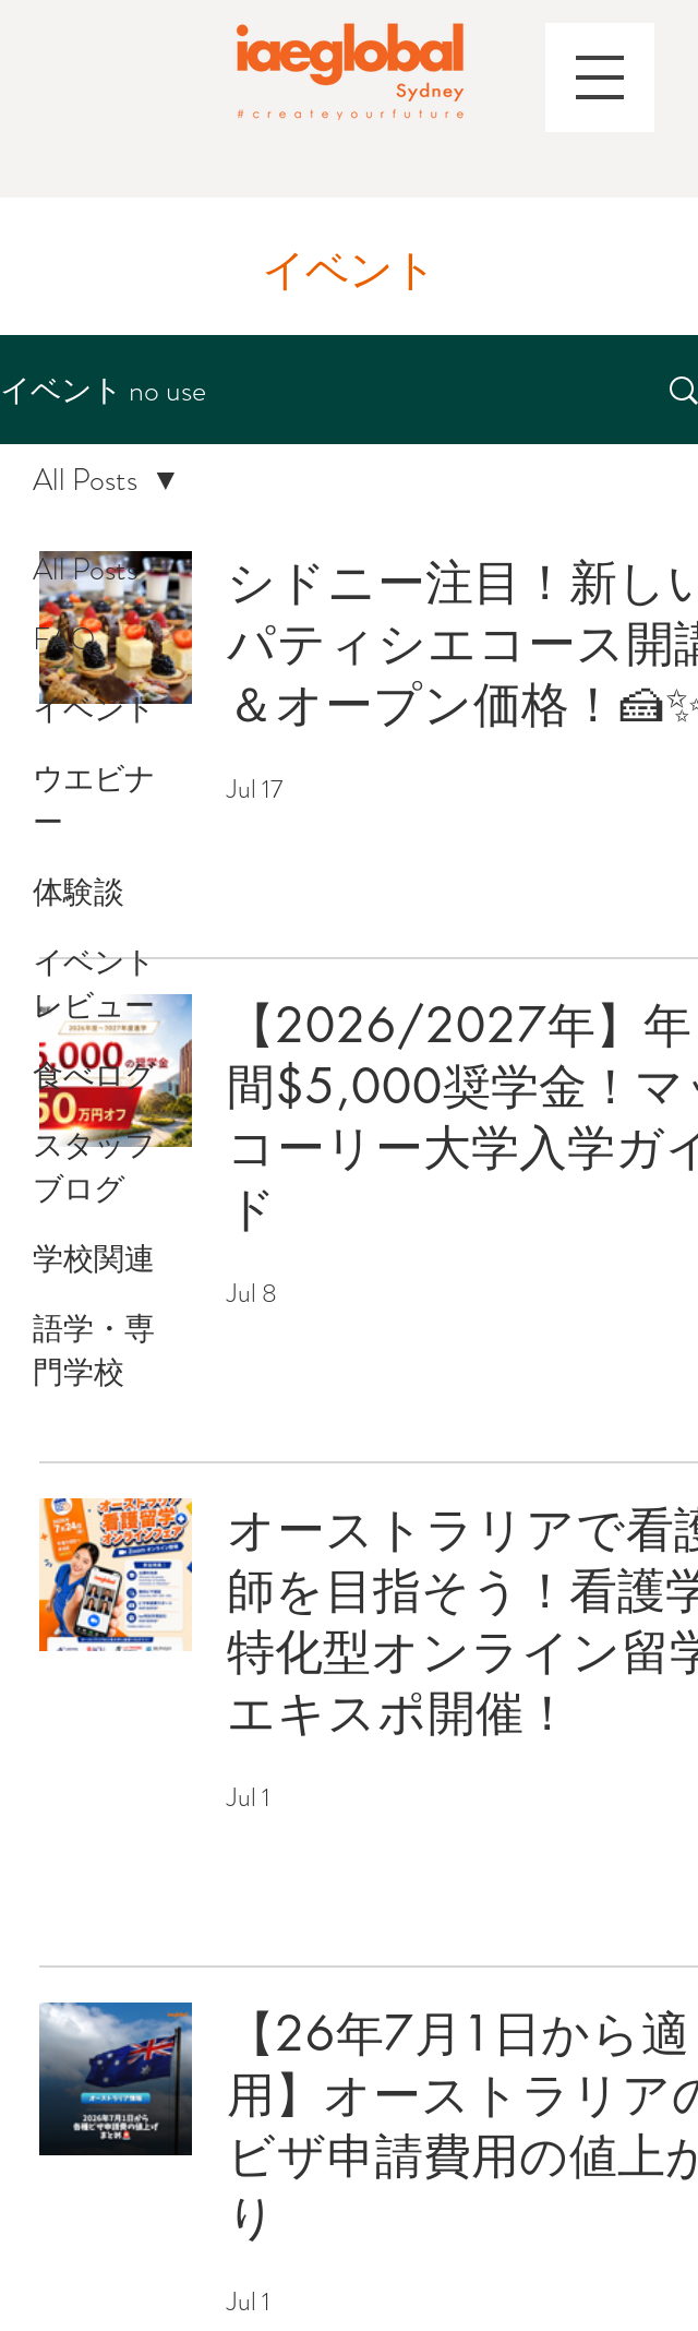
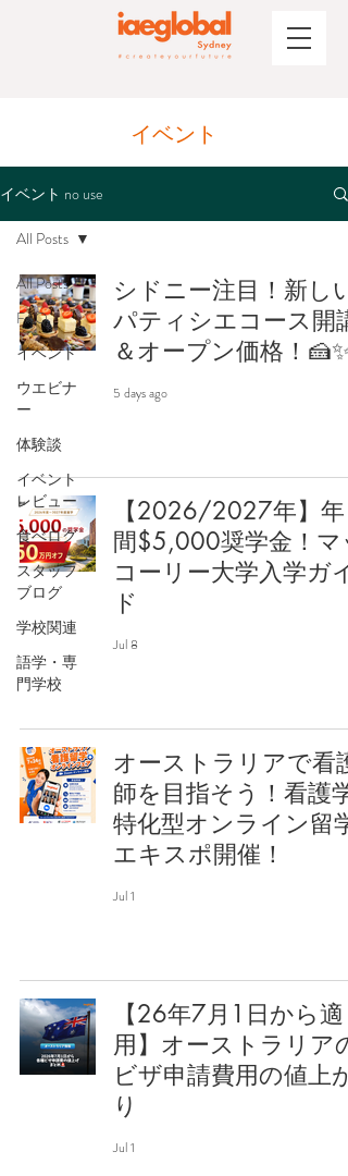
[33,756,284,809] ウエビナ Jul 17 -> [16,377,167,403] ウエビナ 5 days ago

